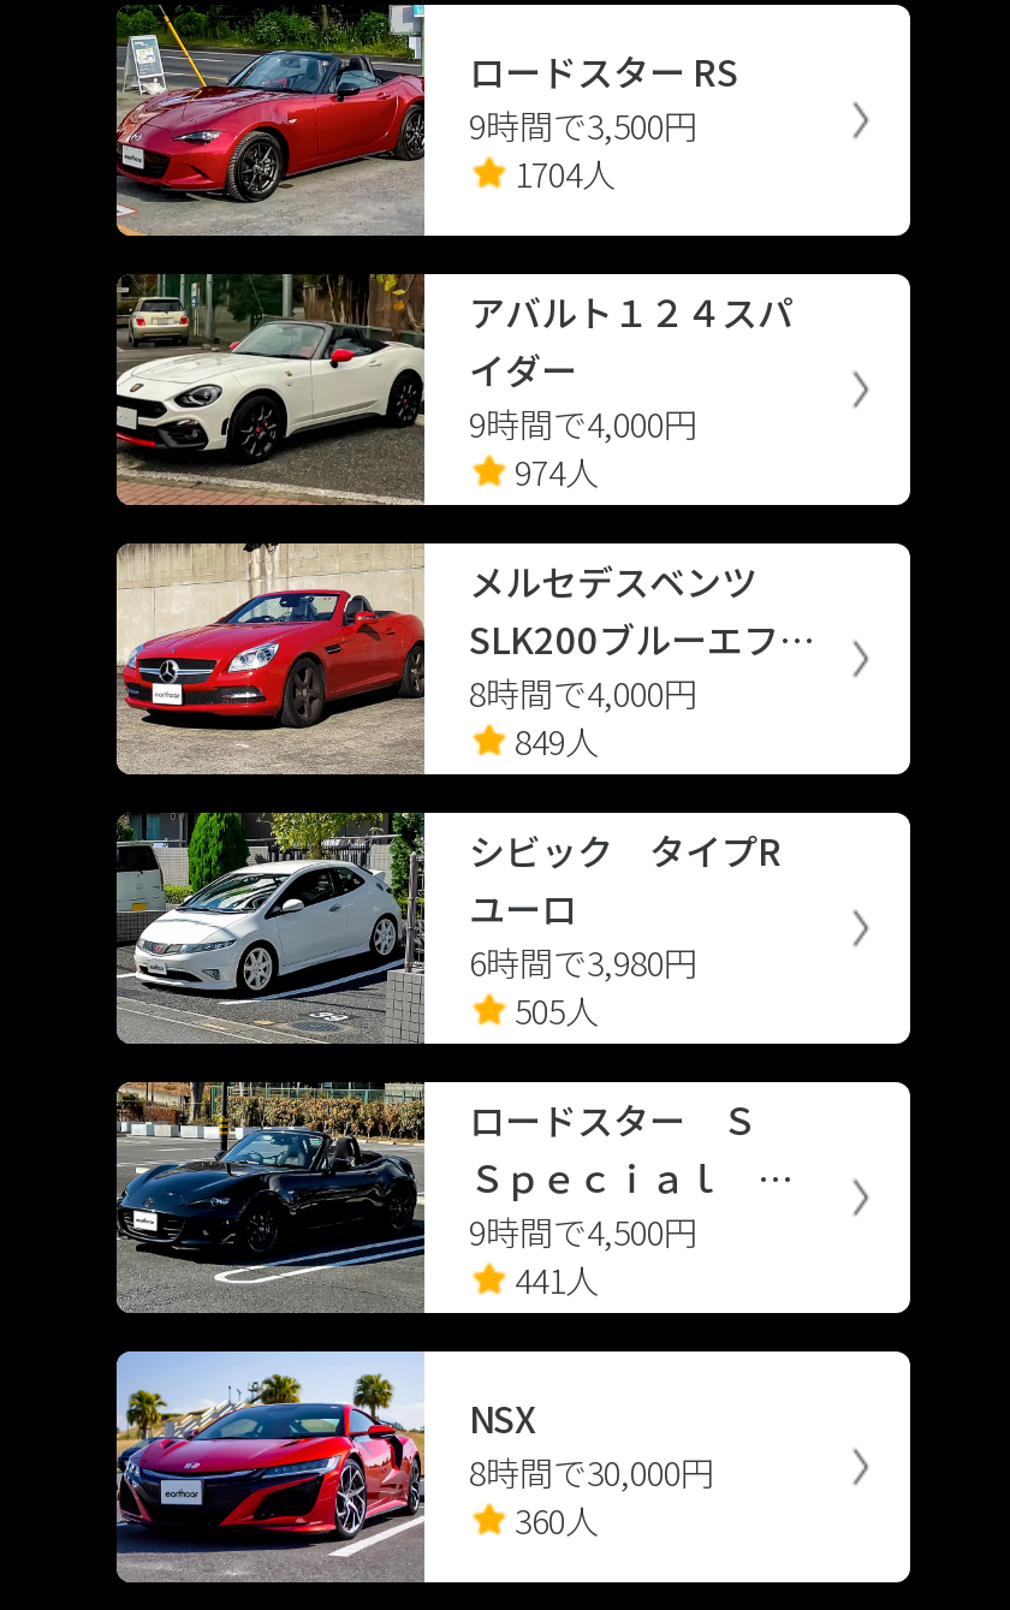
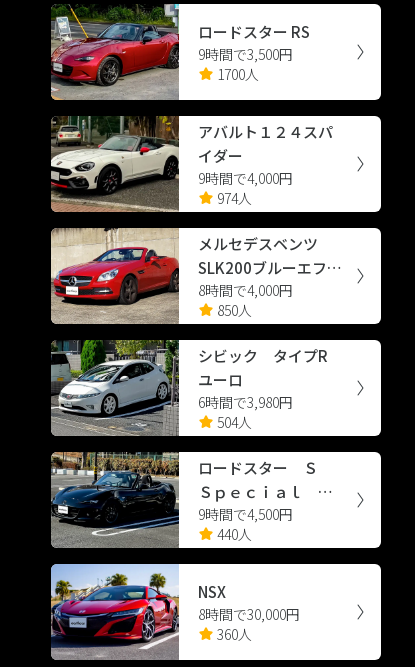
[507,149,616,197] 1704人 -> [213,64,258,84] 1700人
[507,717,599,765] 849人 -> [213,300,251,320] 850人
[507,986,599,1034] 505人 -> [213,412,251,432] 504人
[507,1255,599,1303] 441人 -> [213,524,251,544] 440人

